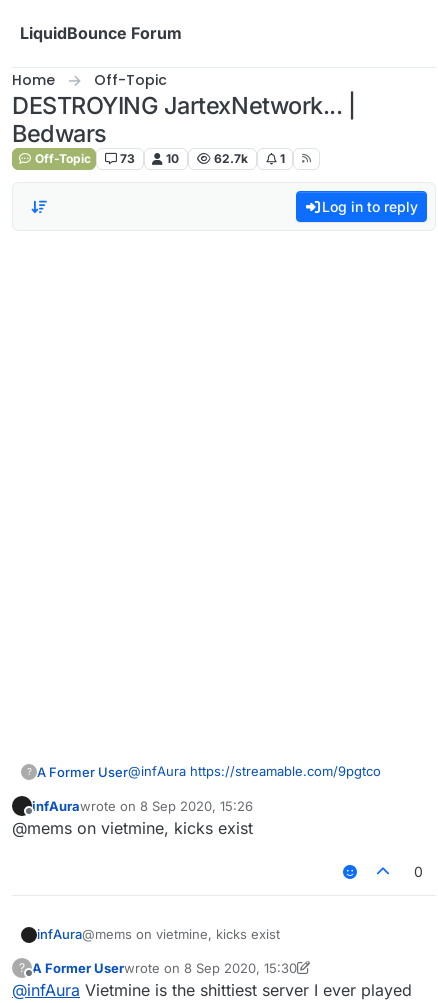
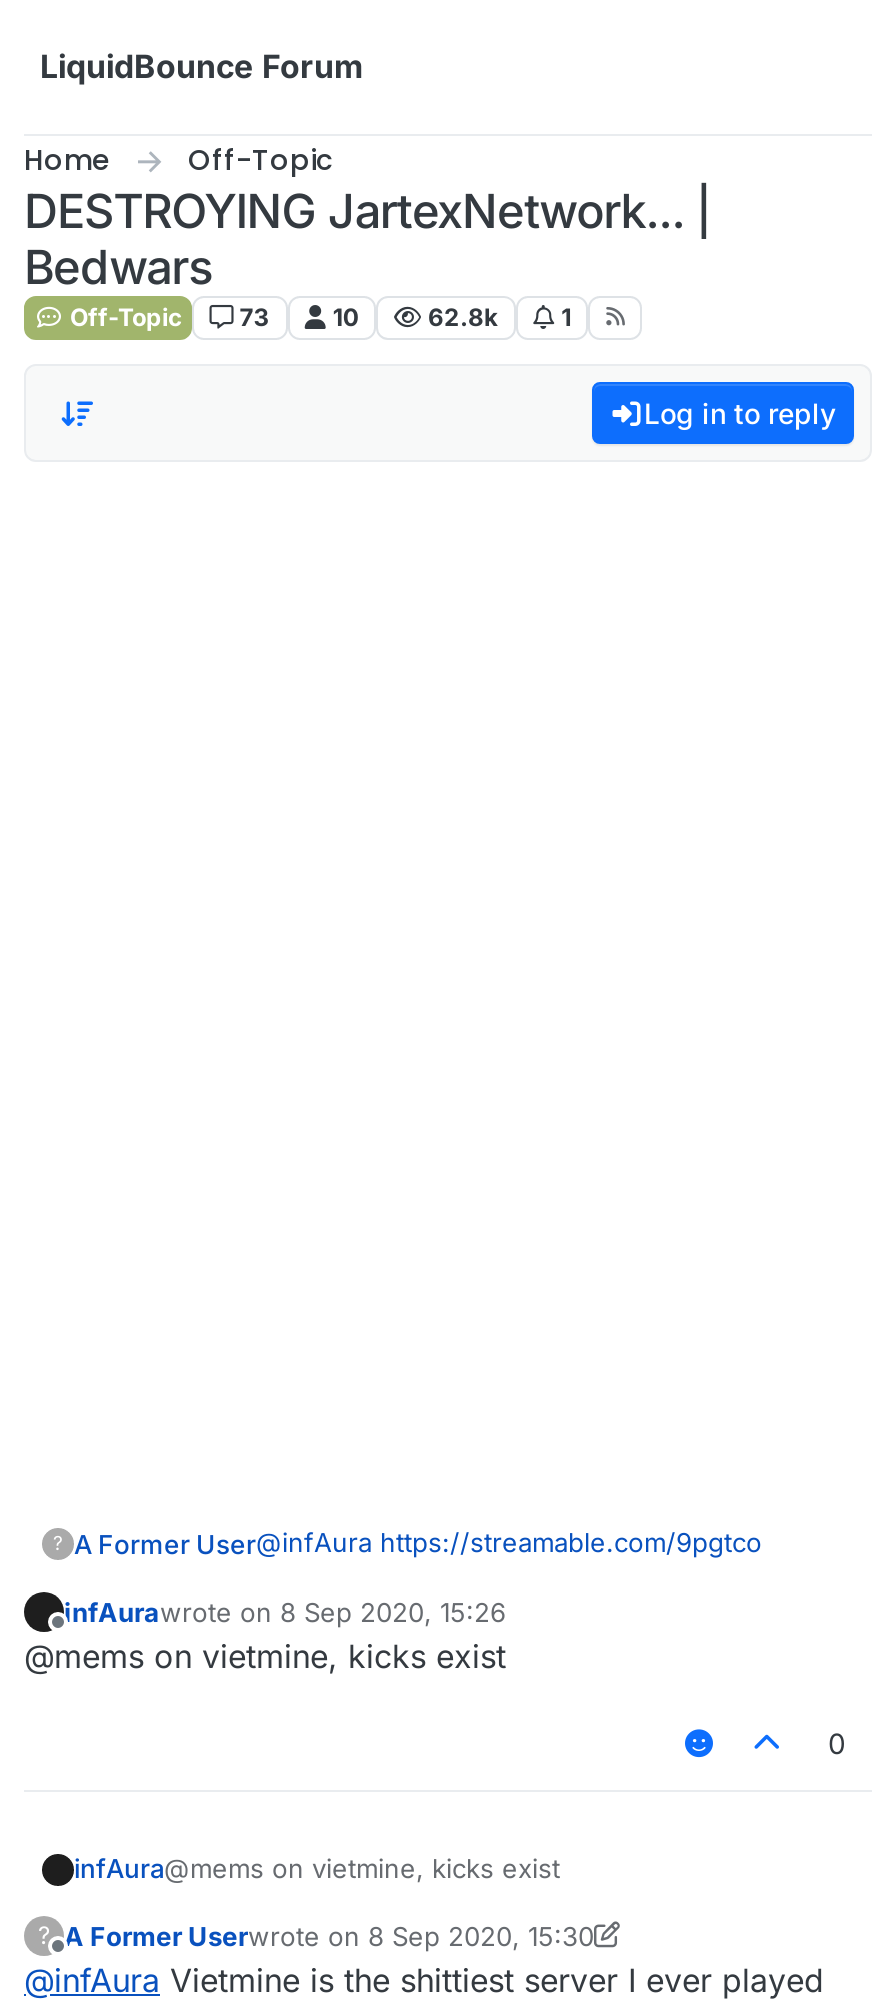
[214,151,248,166] 62.7k -> [428,302,498,332] 62.8k

